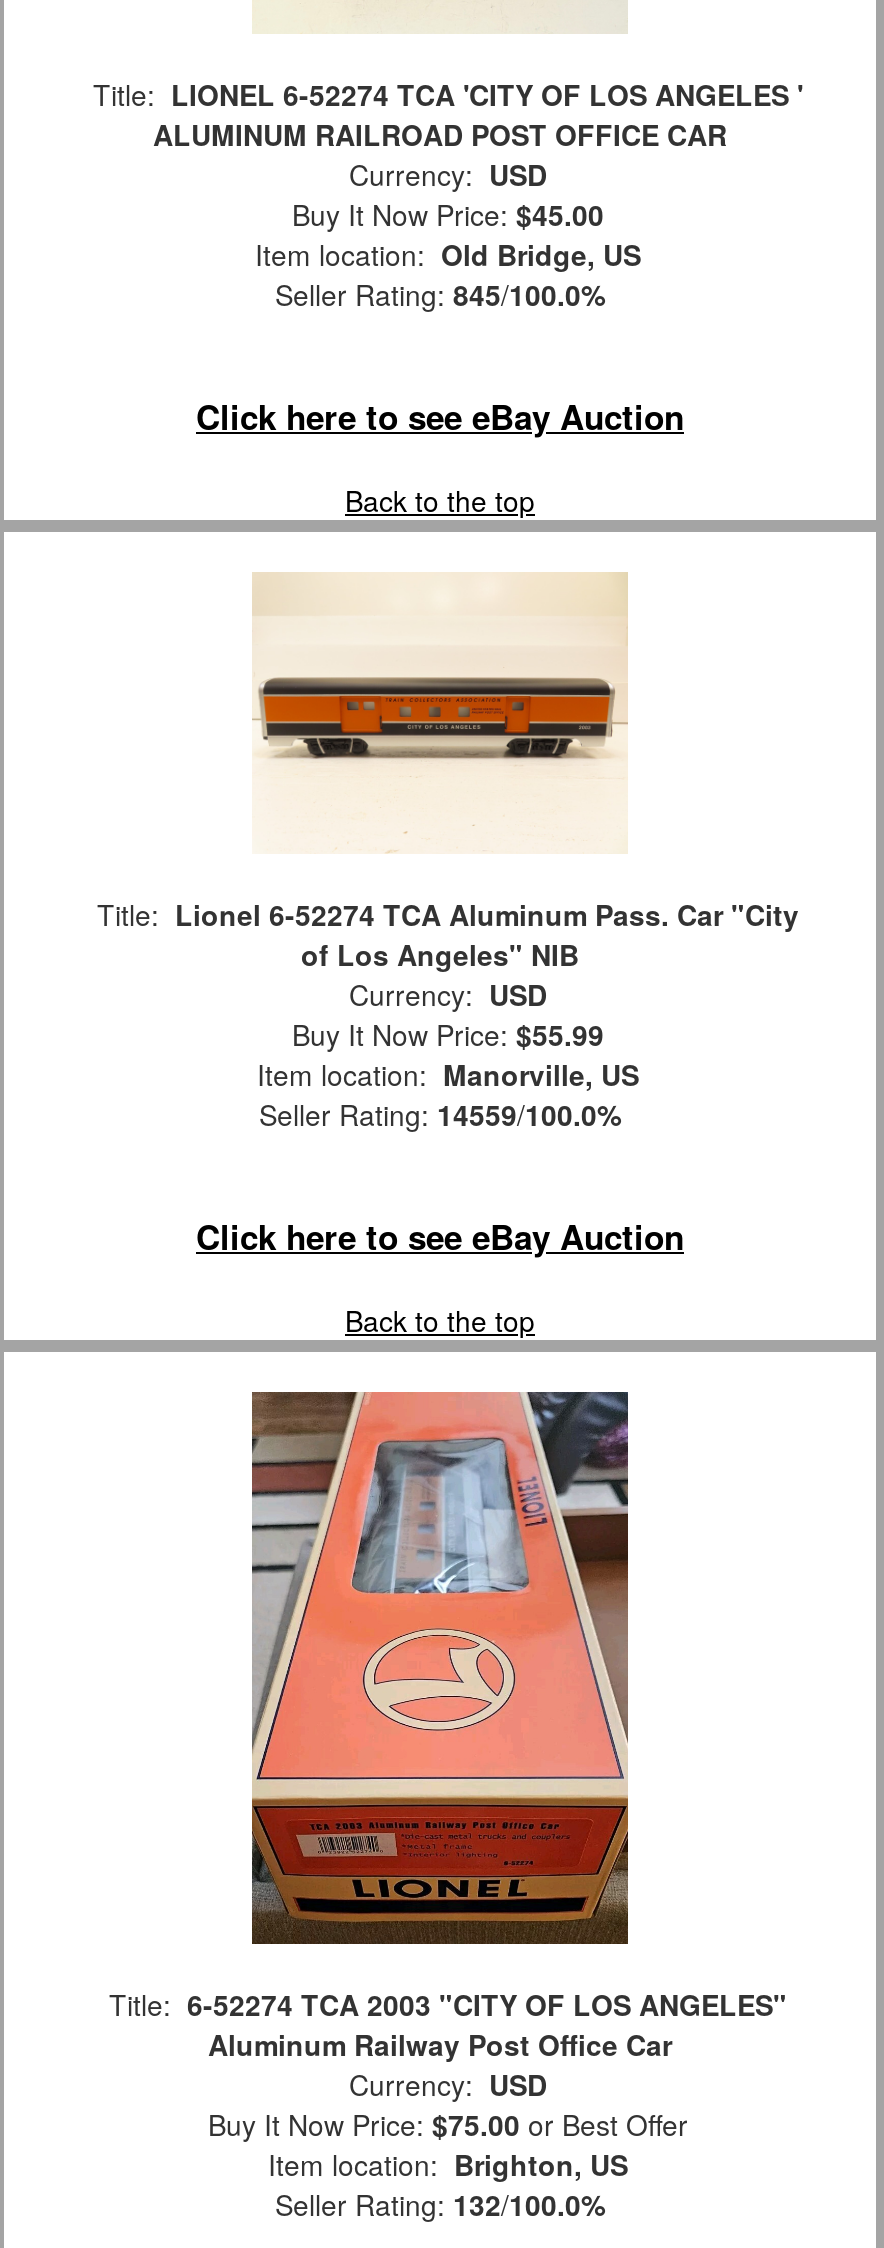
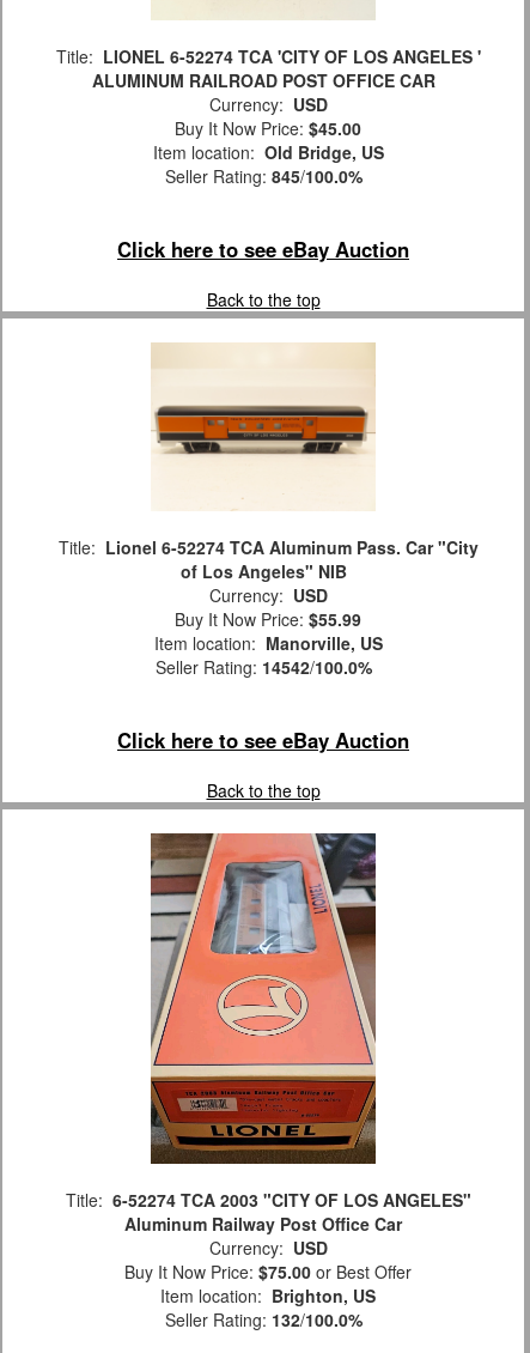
[259,1093,621,1133] Seller Rating: 14559/100.0% -> [155,654,371,678] Seller Rating: 14542/100.0%

